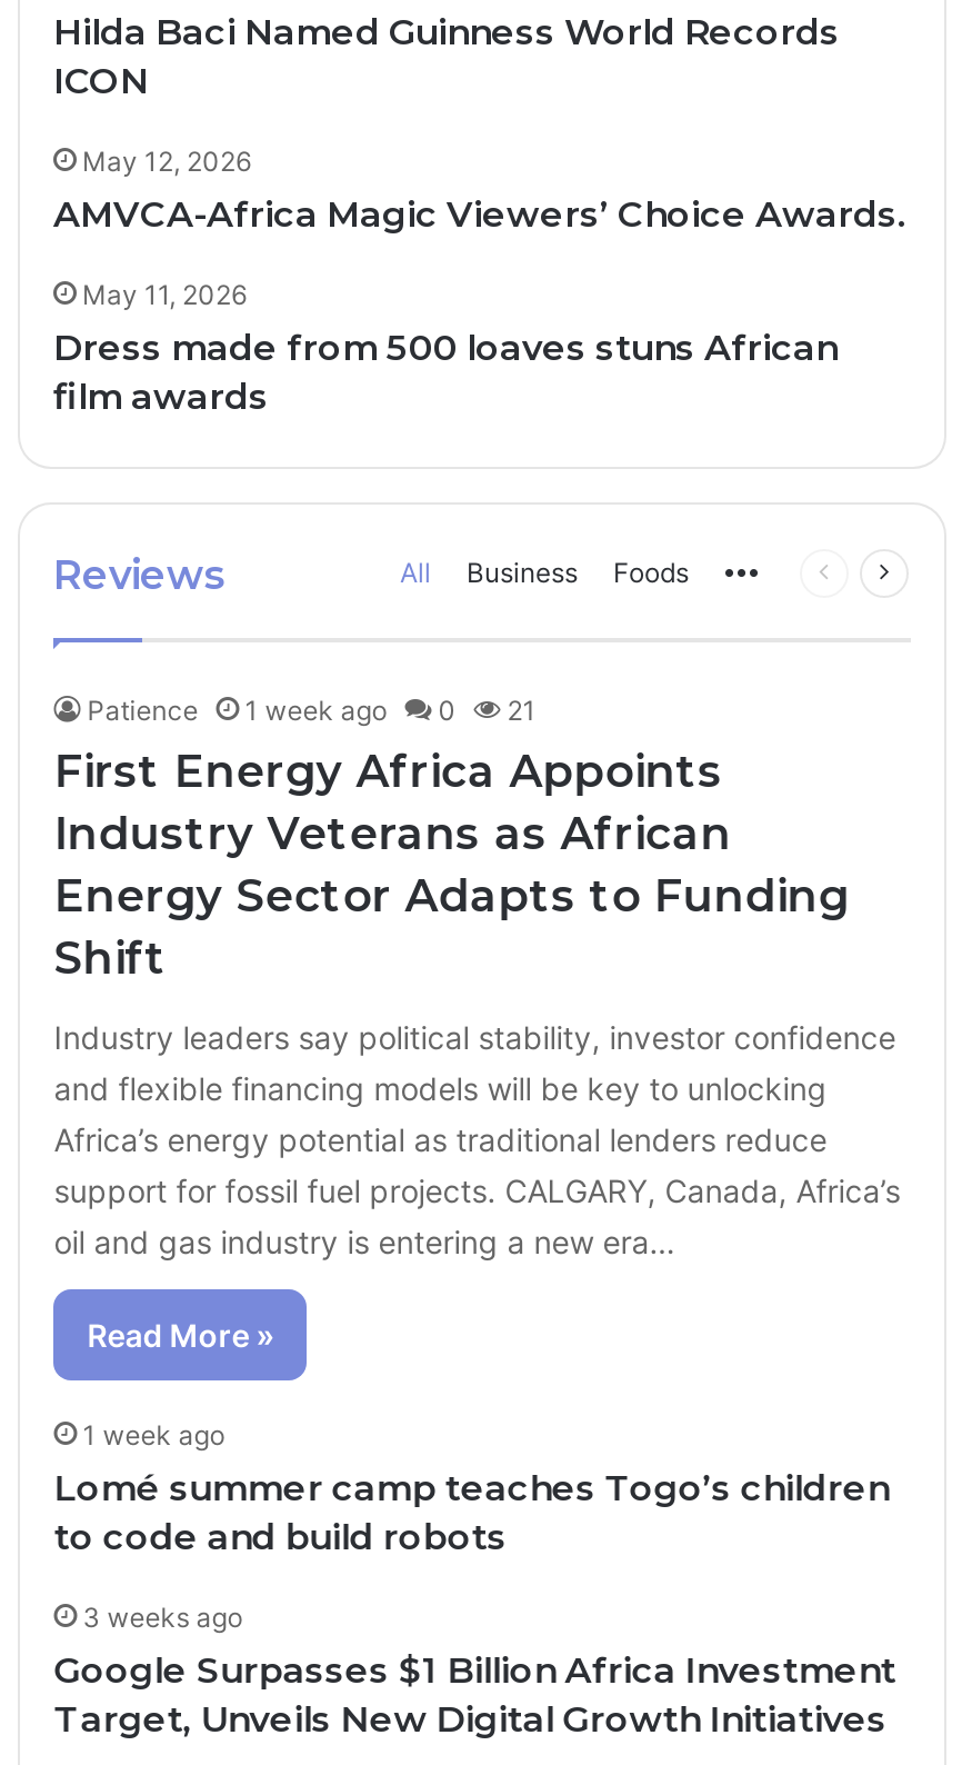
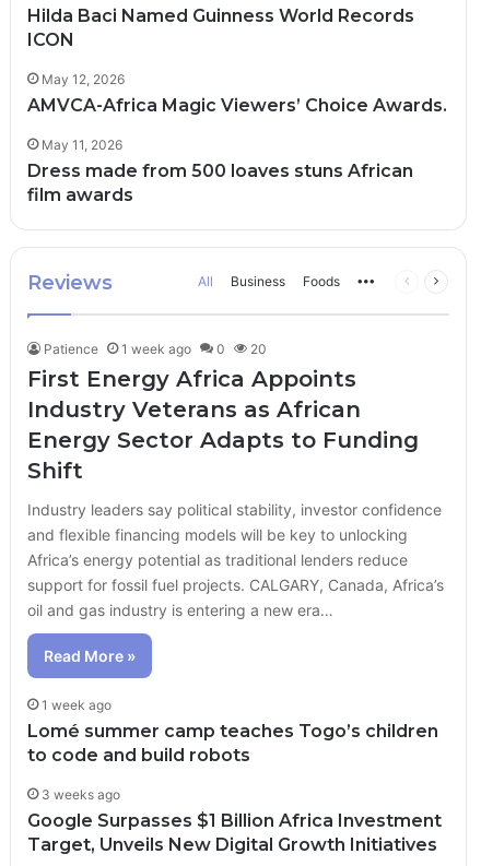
[87,694,536,727] Patience 1 week ago 0 21 -> [44,341,267,357] Patience 1 week ago 0 20

